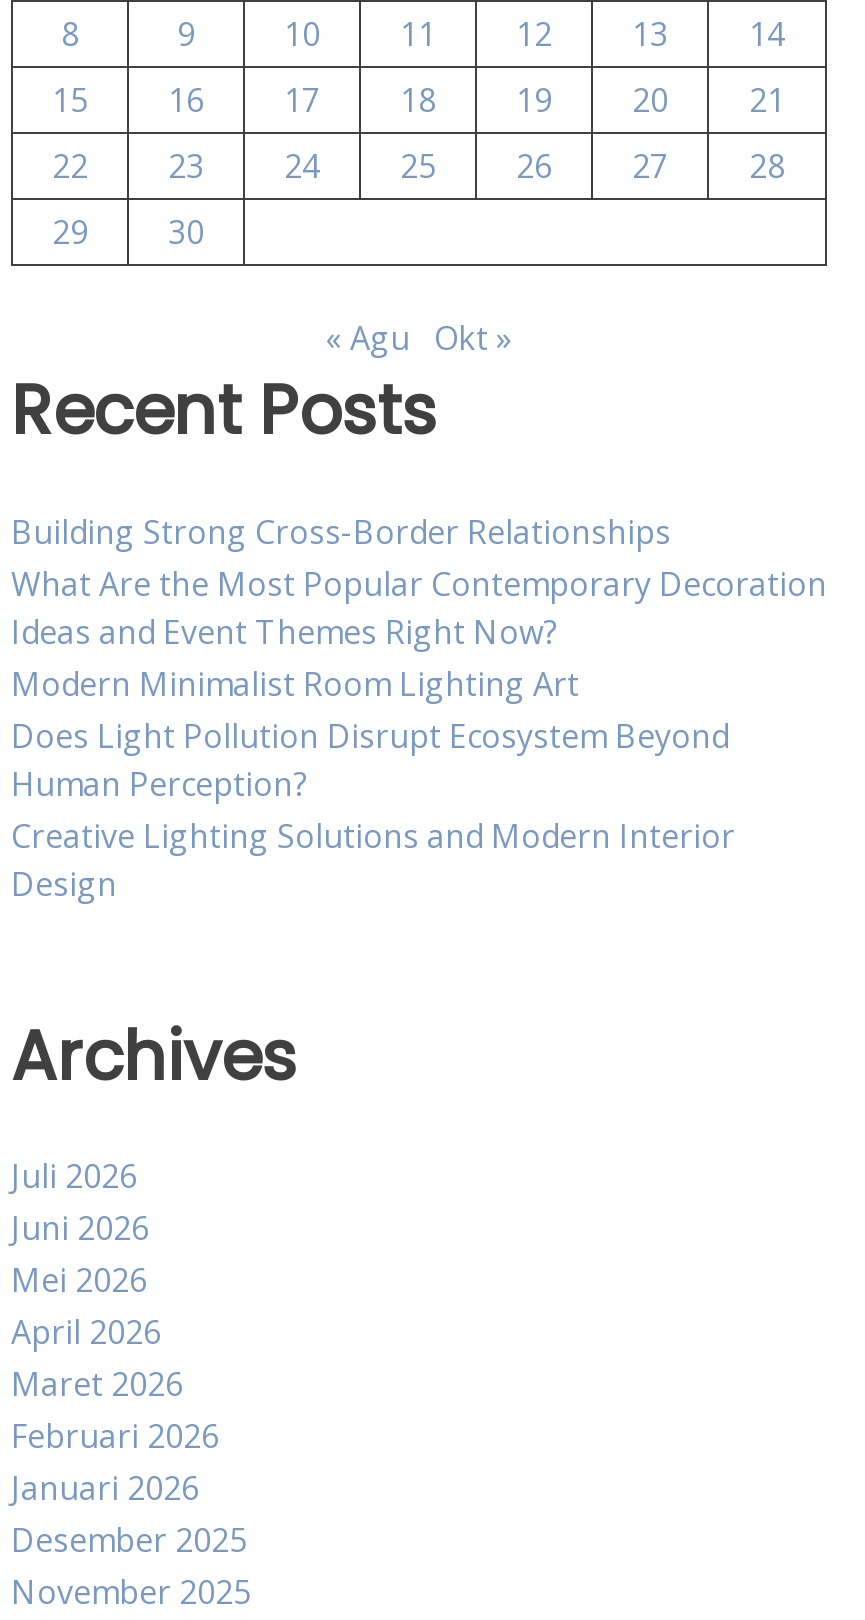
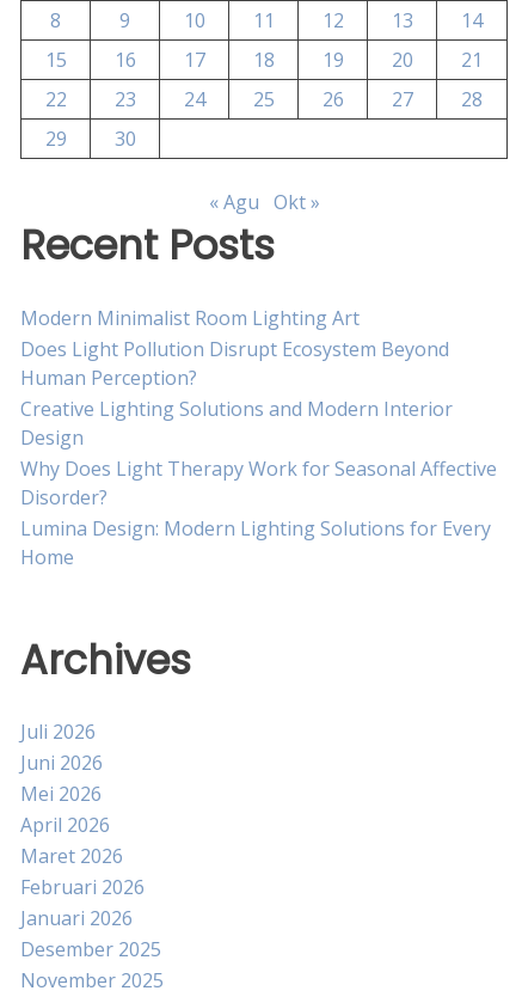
[11,509,827,653] Building Strong Cross-Border Relationships | What Are the Most Popular Contemporary Decoration | Ideas and Event Themes Right Now? -> none
moved [11,661,735,905] -> [20,304,453,450]: Modern Minimalist Room Lighting Art | Does Light Pollution Disrupt Ecosystem Beyond | Human Perception? | Creative Lighting Solutions and Modern Interior | Design
none -> [20,455,497,570] Why Does Light Therapy Work for Seasonal Affective | Disorder? | Lumina Design: Modern Lighting Solutions for Every | Home

